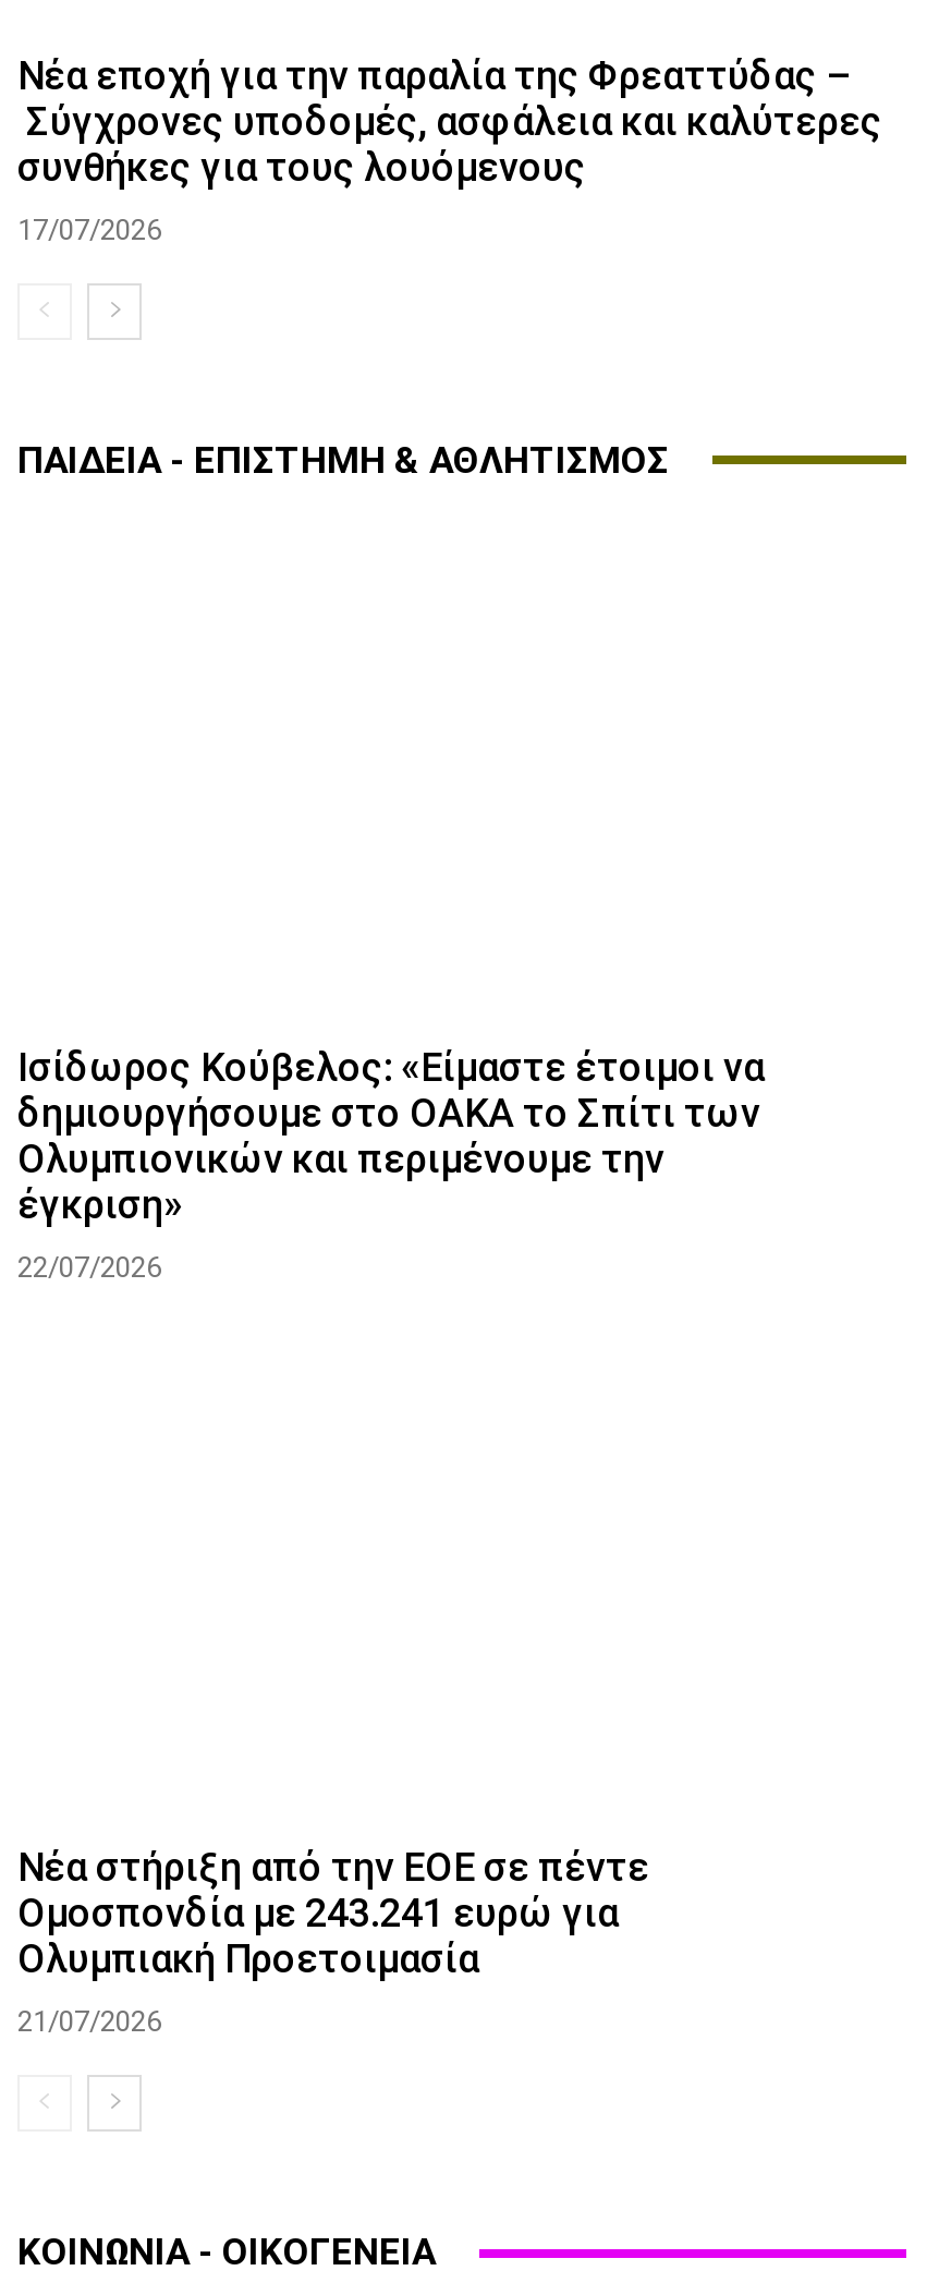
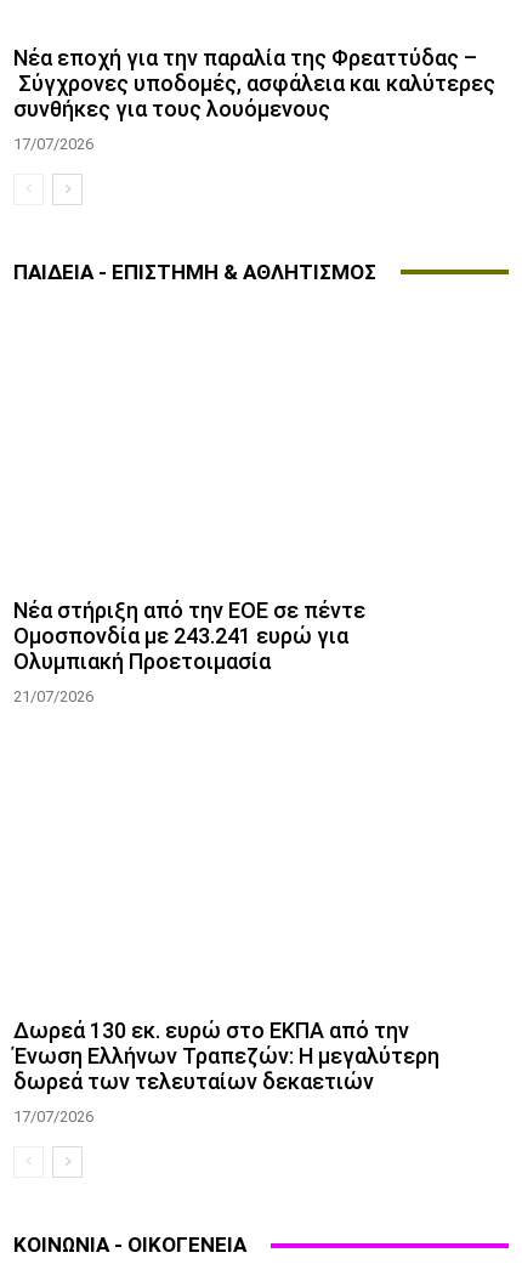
[17,1045,765,1285] Ισίδωρος Κούβελος: «Είμαστε έτοιμοι να | δημιουργήσουμε στο ΟΑΚΑ το Σπίτι των | Ολυμπιονικών και περιμένουμε την | έγκριση» | 22/07/2026 -> none
moved [17,1844,649,2038] -> [13,598,365,706]: Νέα στήριξη από την ΕΟΕ σε πέντε | Ομοσπονδία με 243.241 ευρώ για | Ολυμπιακή Προετοιμασία | 21/07/2026
none -> [13,1018,439,1126] Δωρεά 130 εκ. ευρώ στο ΕΚΠΑ από την | Ένωση Ελλήνων Τραπεζών: Η μεγαλύτερη | δωρεά των τελευταίων δεκαετιών | 17/07/2026

